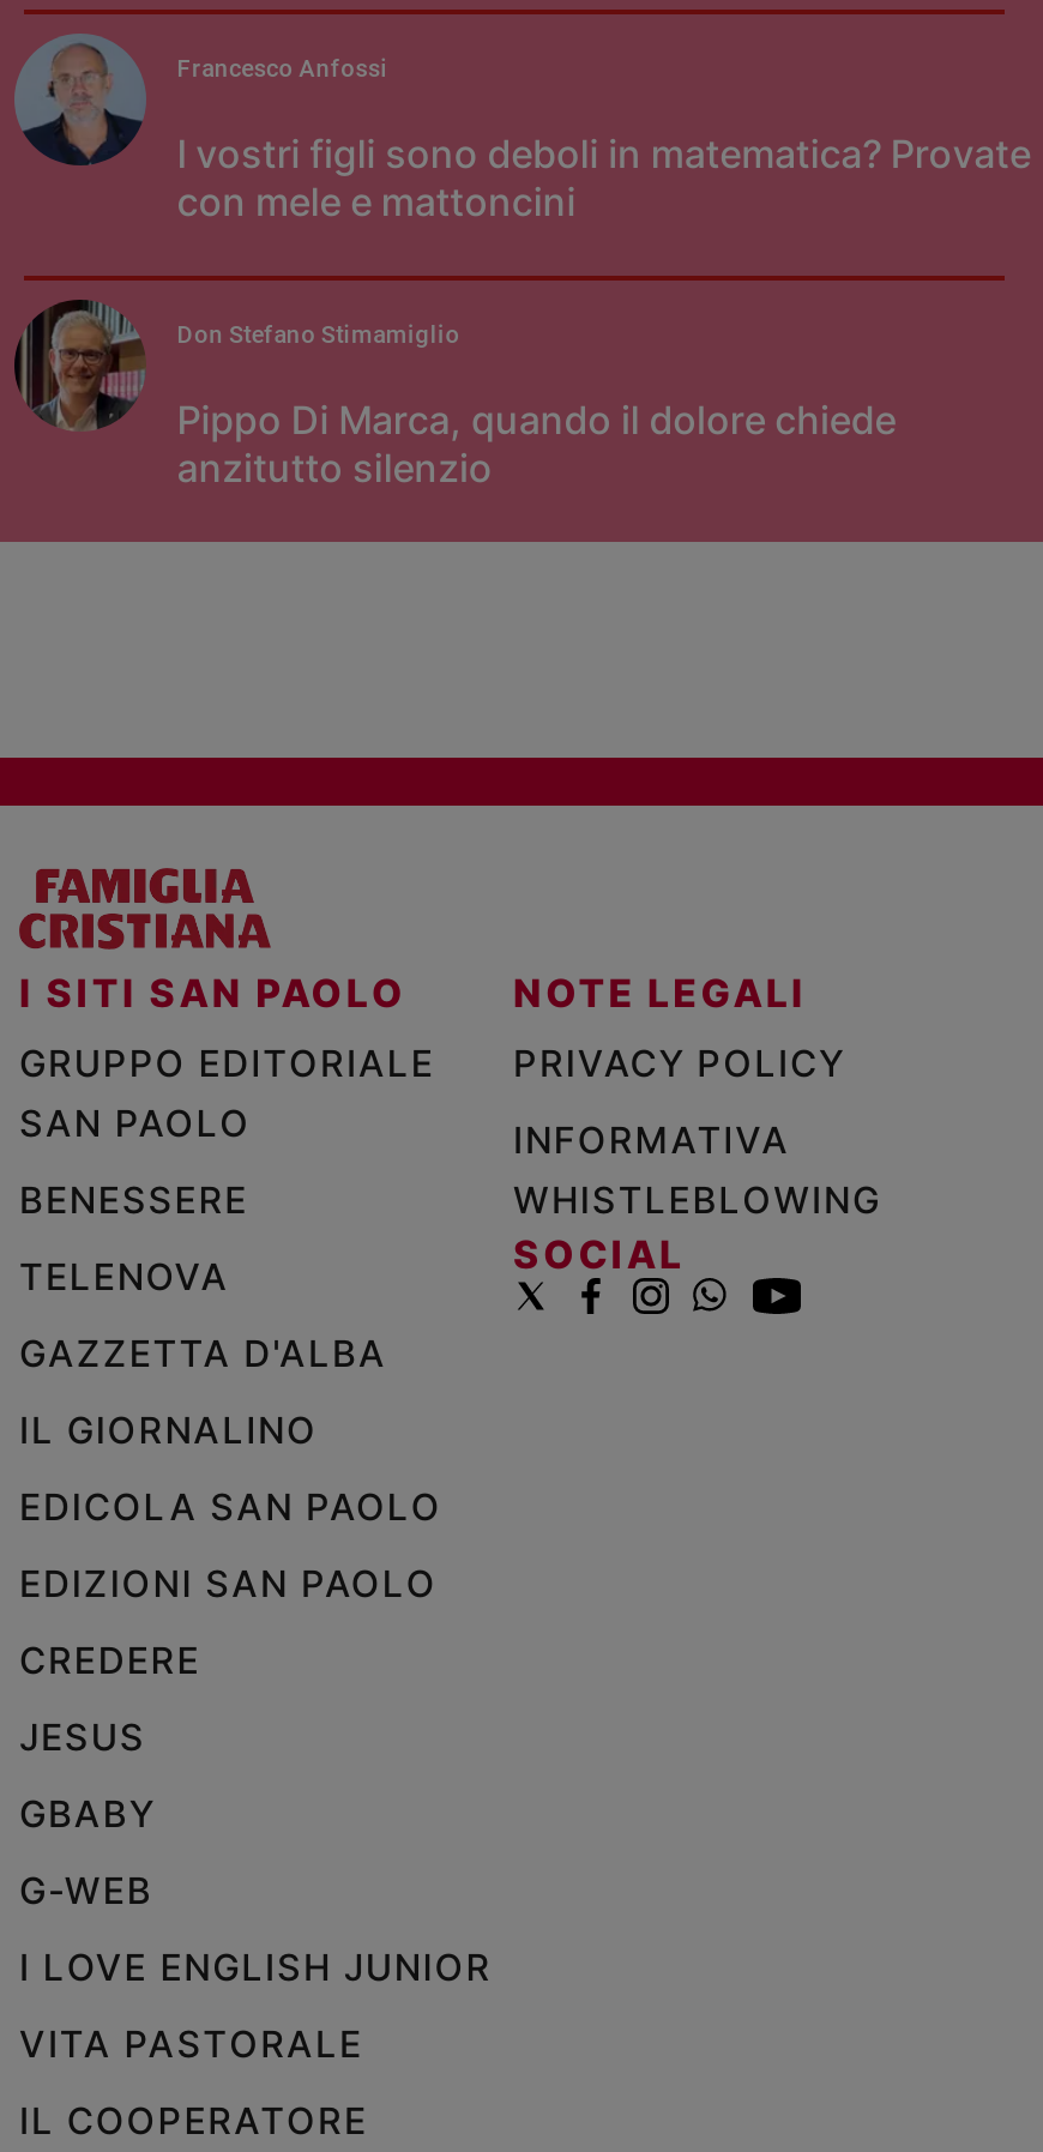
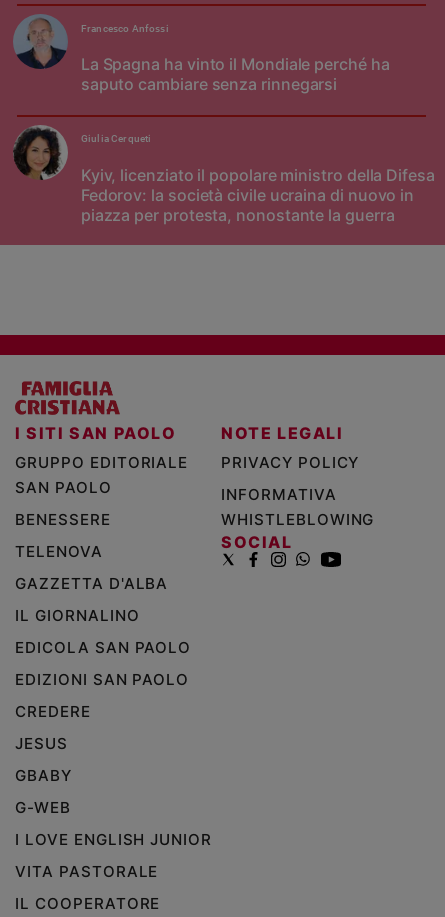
[177,130,1031,226] I vostri figli sono deboli in matematica? Provate | con mele e mattoncini -> [81,54,390,94] La Spagna ha vinto il Mondiale perché ha | saputo cambiare senza rinnegarsi
[14,296,896,492] [image] | Pippo Di Marca, quando il dolore chiede | anzitutto silenzio -> [13,124,435,225] [image] | Kyiv, licenziato il popolare ministro della Difesa | Fedorov: la società civile ucraina di nuovo in | piazza per protesta, nonostante la guerra
[177,321,460,348] Don Stefano Stimamiglio -> [81,133,151,144] Giulia Cerqueti

